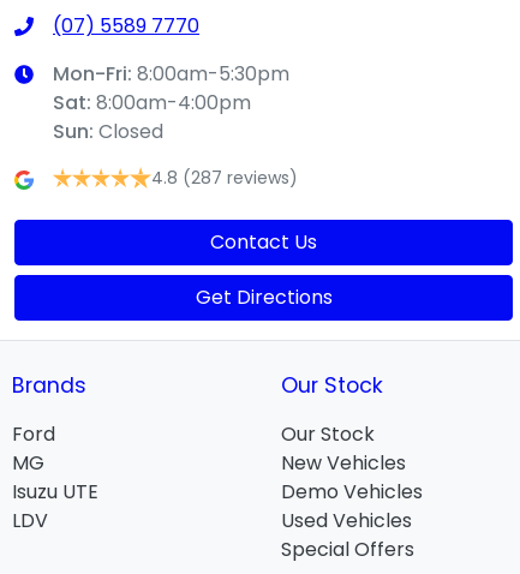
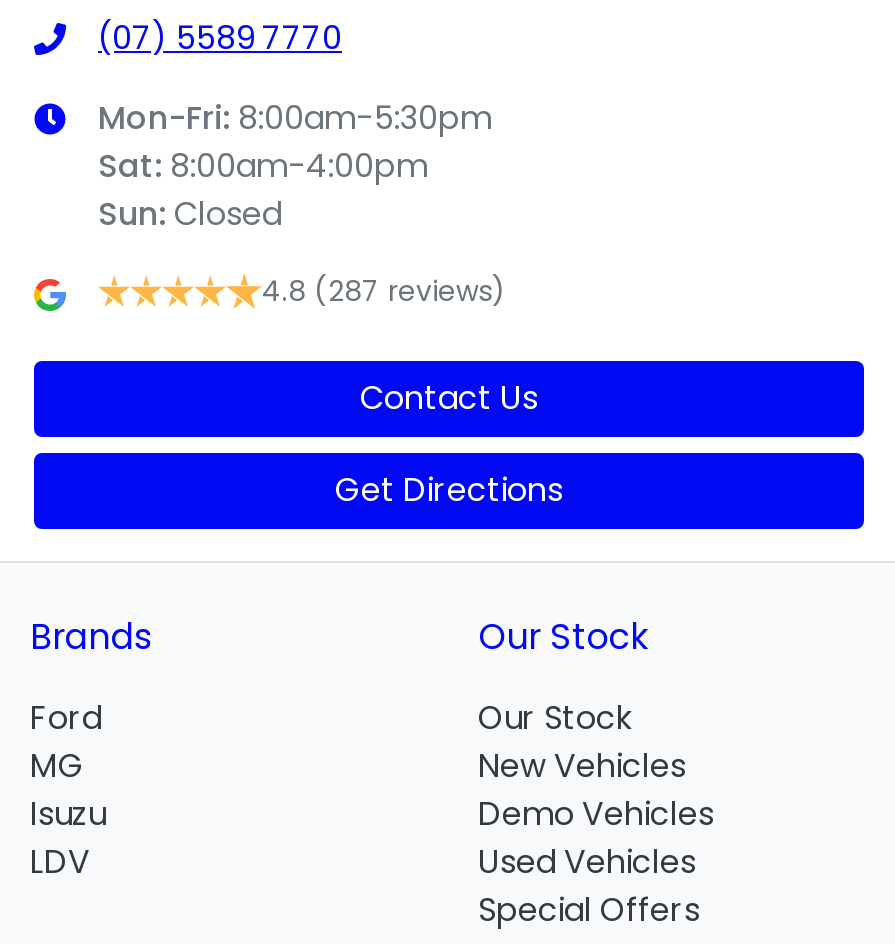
[12,478,98,505] Isuzu UTE -> [30,790,106,836] Isuzu

